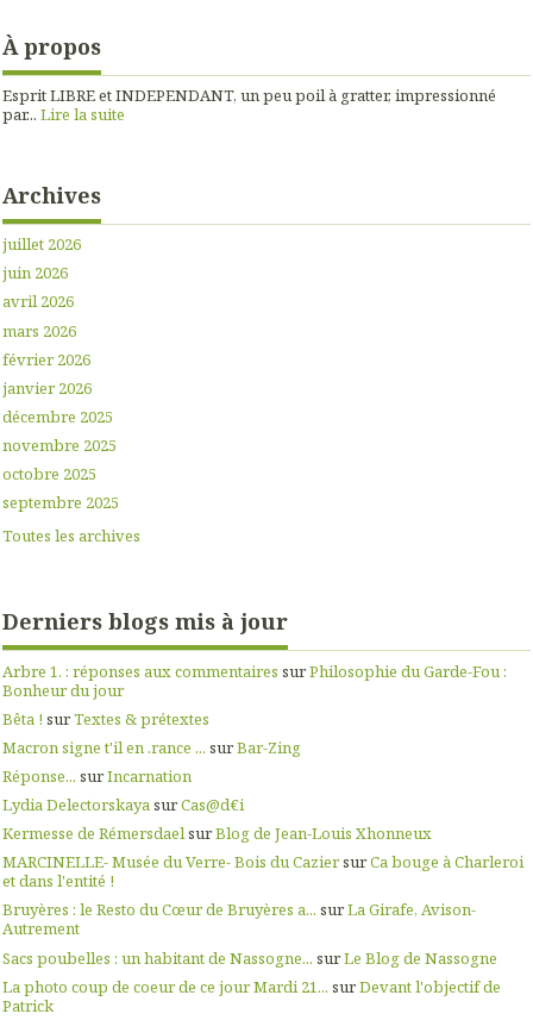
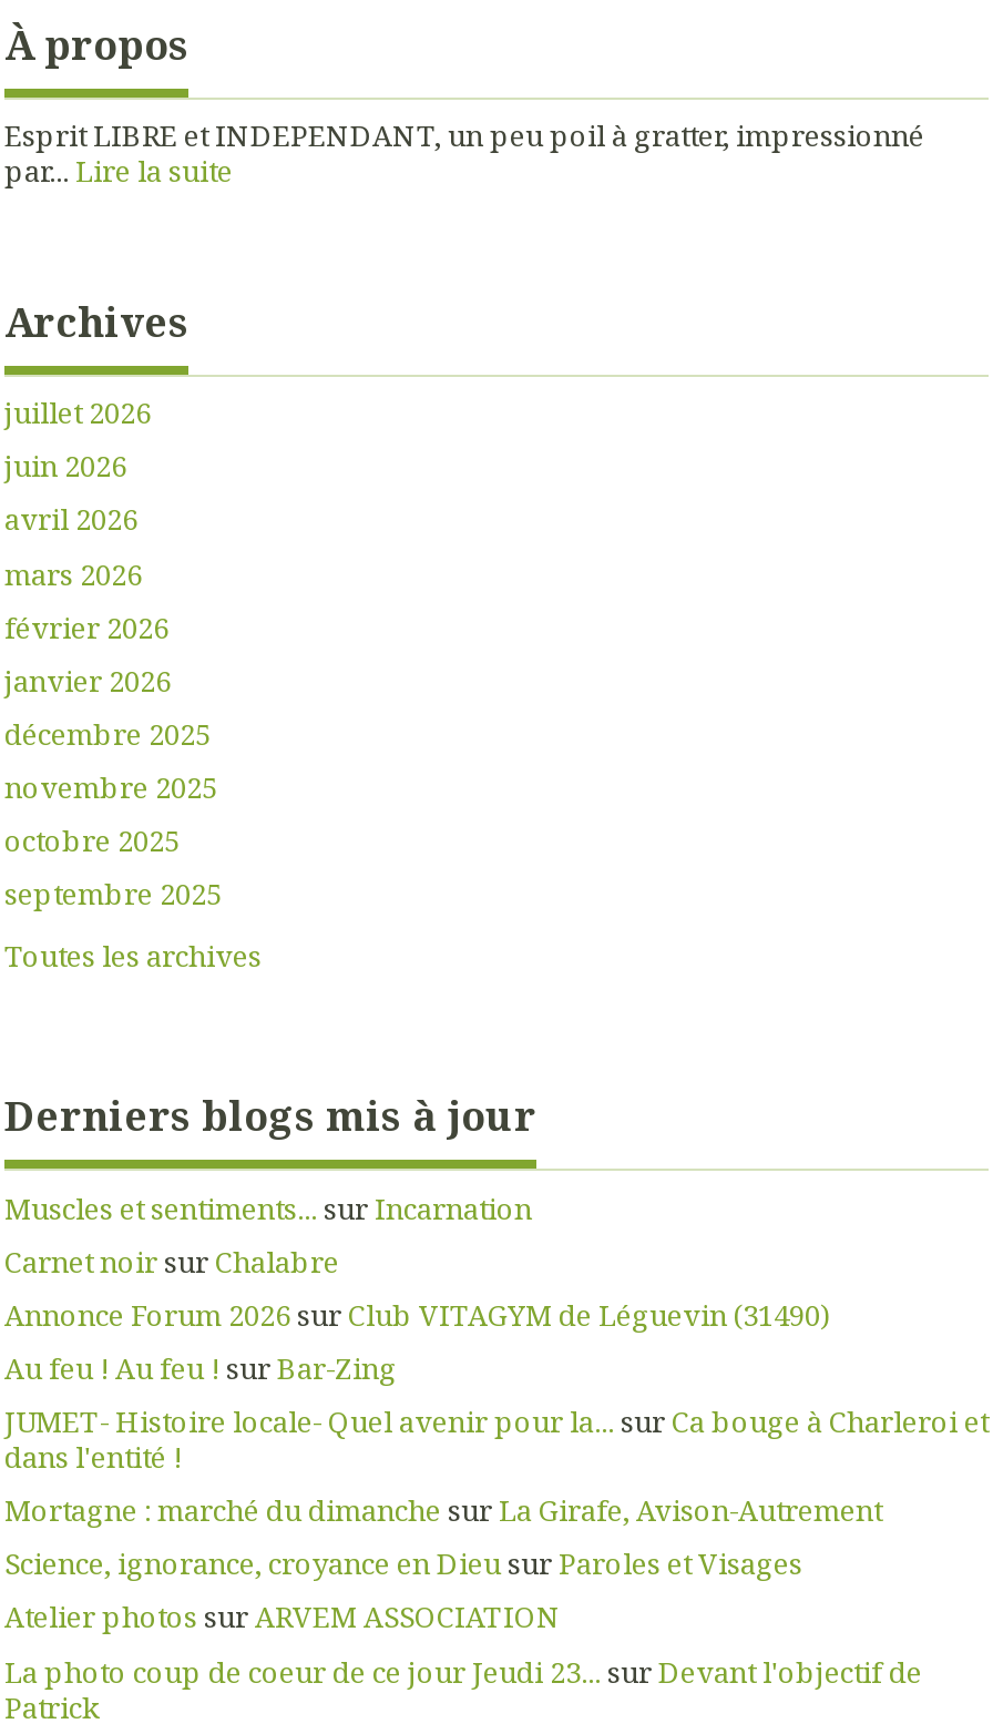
[2,660,523,997] Arbre 1. : réponses aux commentaires sur Philosophie du Garde-Fou : | Bonheur du jour | Bêta ! sur Textes & prétextes | Macron signe t'il en .rance ... sur Bar-Zing | Réponse... sur Incarnation | Lydia Delectorskaya sur Cas@d€i | Kermesse de Rémersdael sur Blog de Jean-Louis Xhonneux | MARCINELLE- Musée du Verre- Bois du Cazier sur Ca bouge à Charleroi | et dans l'entité ! | Bruyères : le Resto du Cœur de Bruyères a... sur La Girafe, Avison- | Autrement | Sacs poubelles : un habitant de Nassogne... sur Le Blog de Nassogne | La photo coup de coeur de ce jour Mardi 21... sur Devant l'objectif de -> [4,1187,989,1691] Muscles et sentiments... sur Incarnation | Carnet noir sur Chalabre | Annonce Forum 2026 sur Club VITAGYM de Léguevin (31490) | Au feu ! Au feu ! sur Bar-Zing | JUMET- Histoire locale- Quel avenir pour la... sur Ca bouge à Charleroi et | dans l'entité ! | Mortagne : marché du dimanche sur La Girafe, Avison-Autrement | Science, ignorance, croyance en Dieu sur Paroles et Visages | Atelier photos surARVEM ASSOCIATION | La photo coup de coeur de ce jour Jeudi 23... sur Devant l'objectif de

